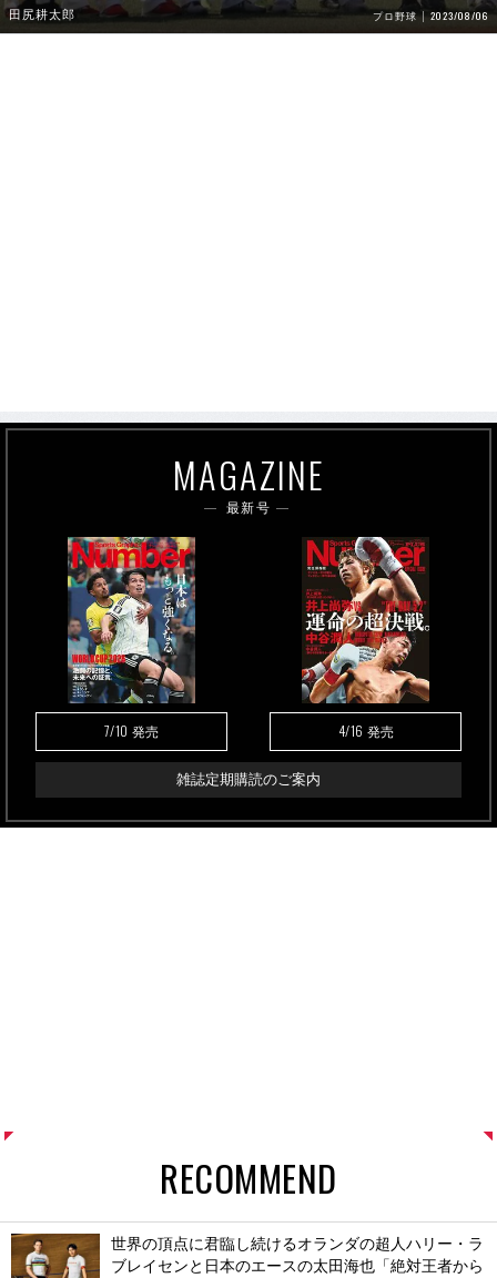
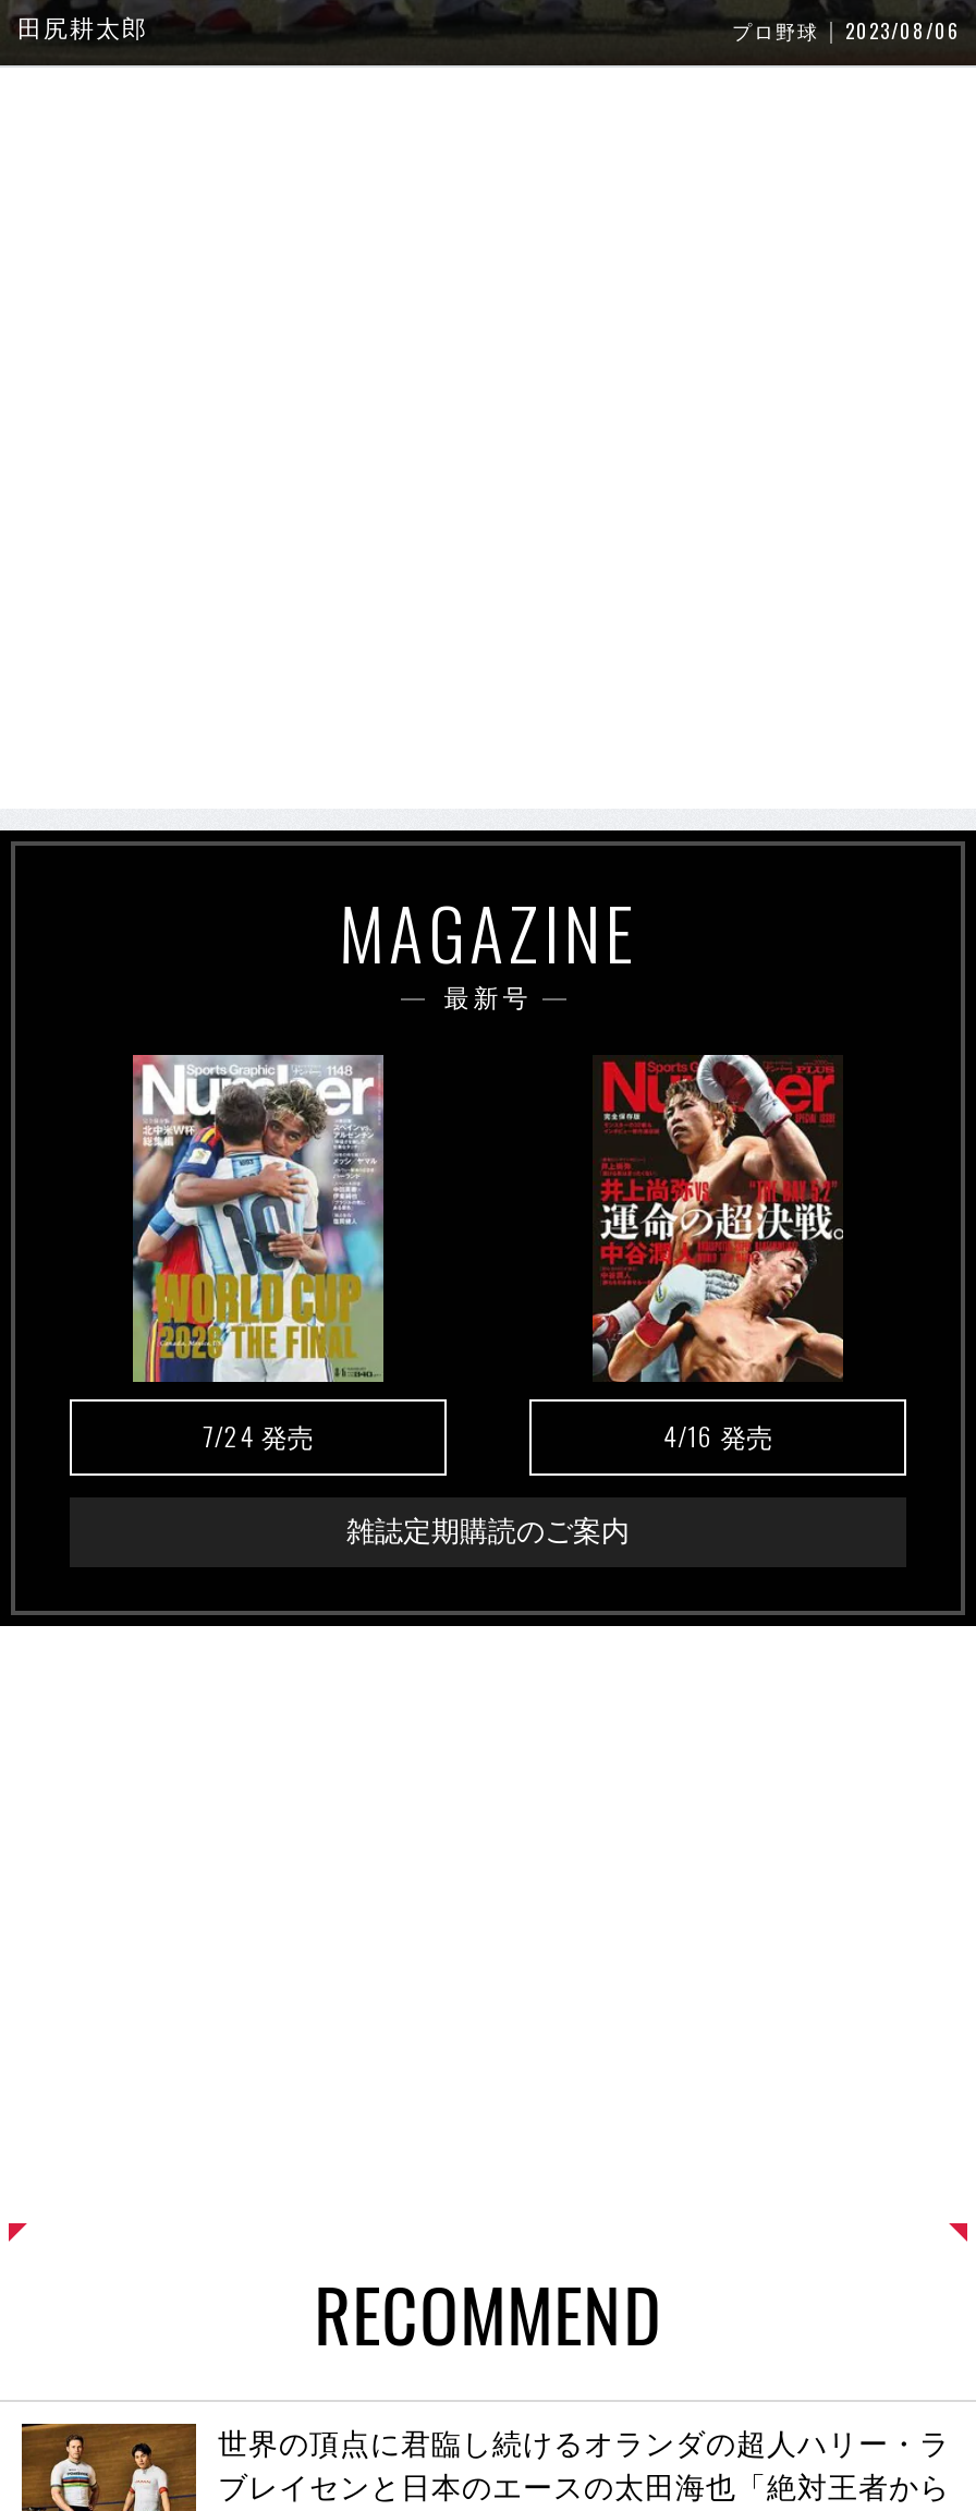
[68,536,195,739] [image] | 7/10発売 -> [131,1053,386,1453] [image] | 7/24発売

